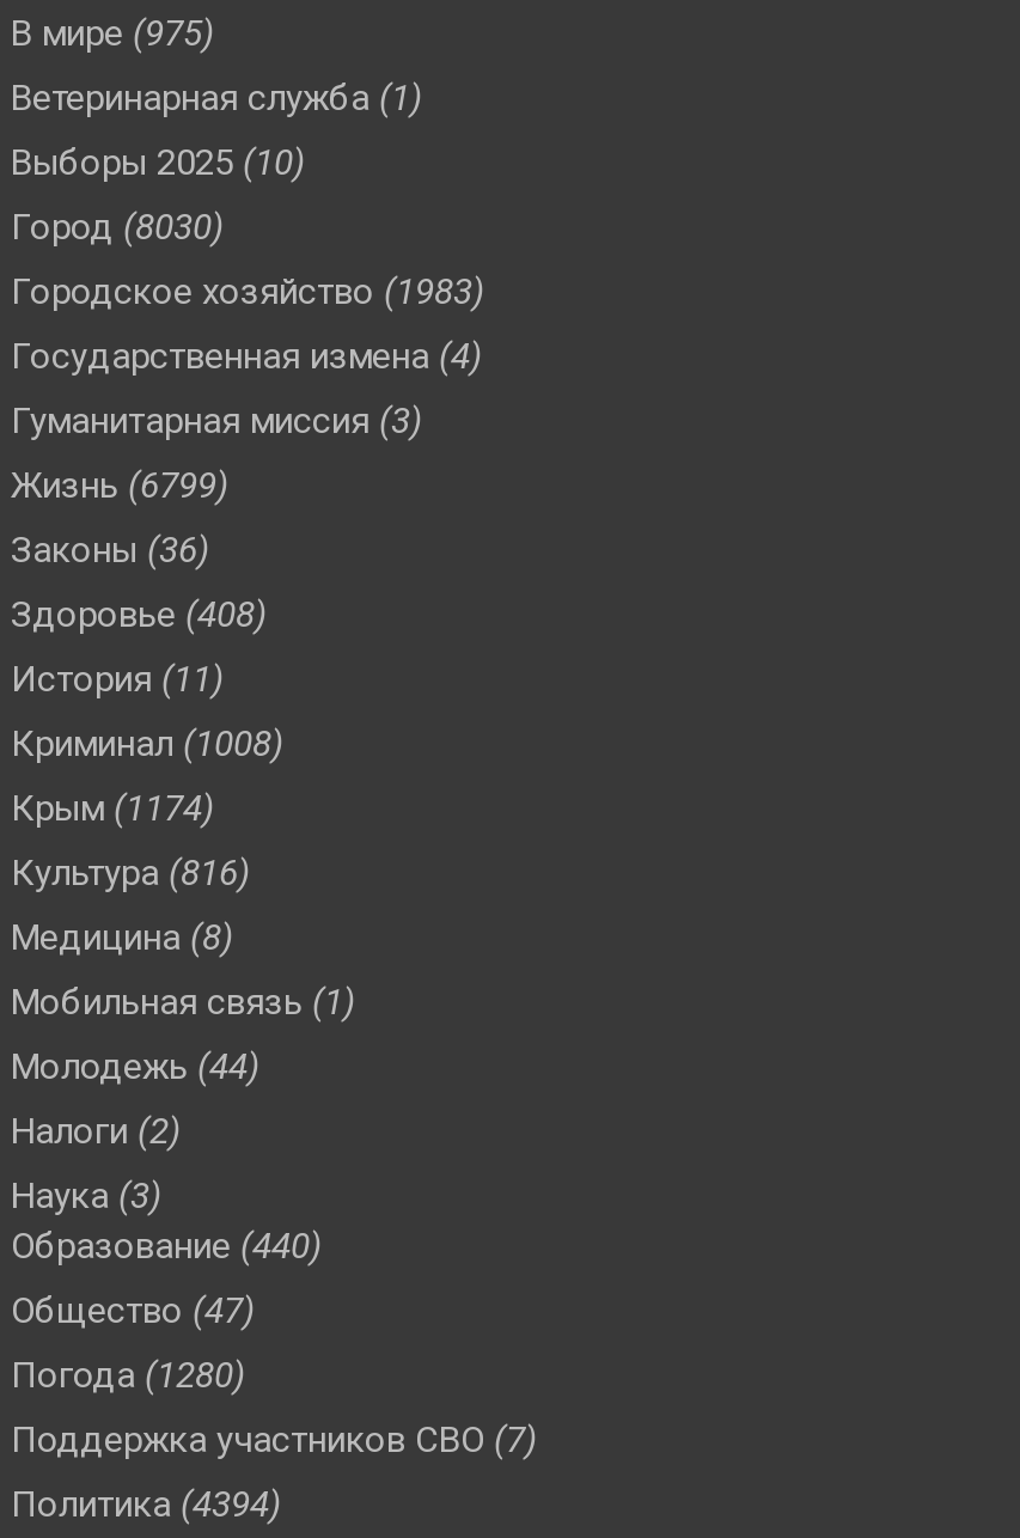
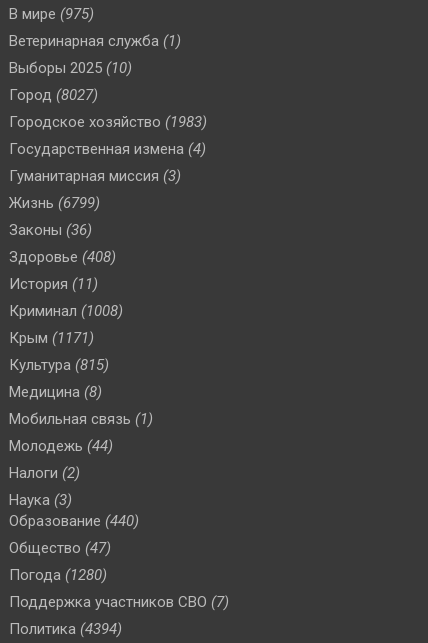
[11,206,224,249] Город (8030) -> [9,86,98,104] Город (8027)
[11,787,214,830] Крым (1174) -> [9,329,94,347] Крым (1171)
[11,852,250,895] Культура (816) -> [9,356,109,374] Культура (815)

